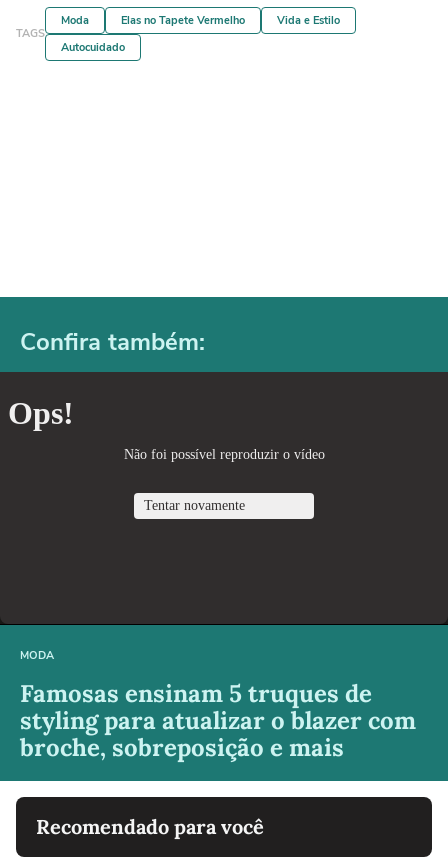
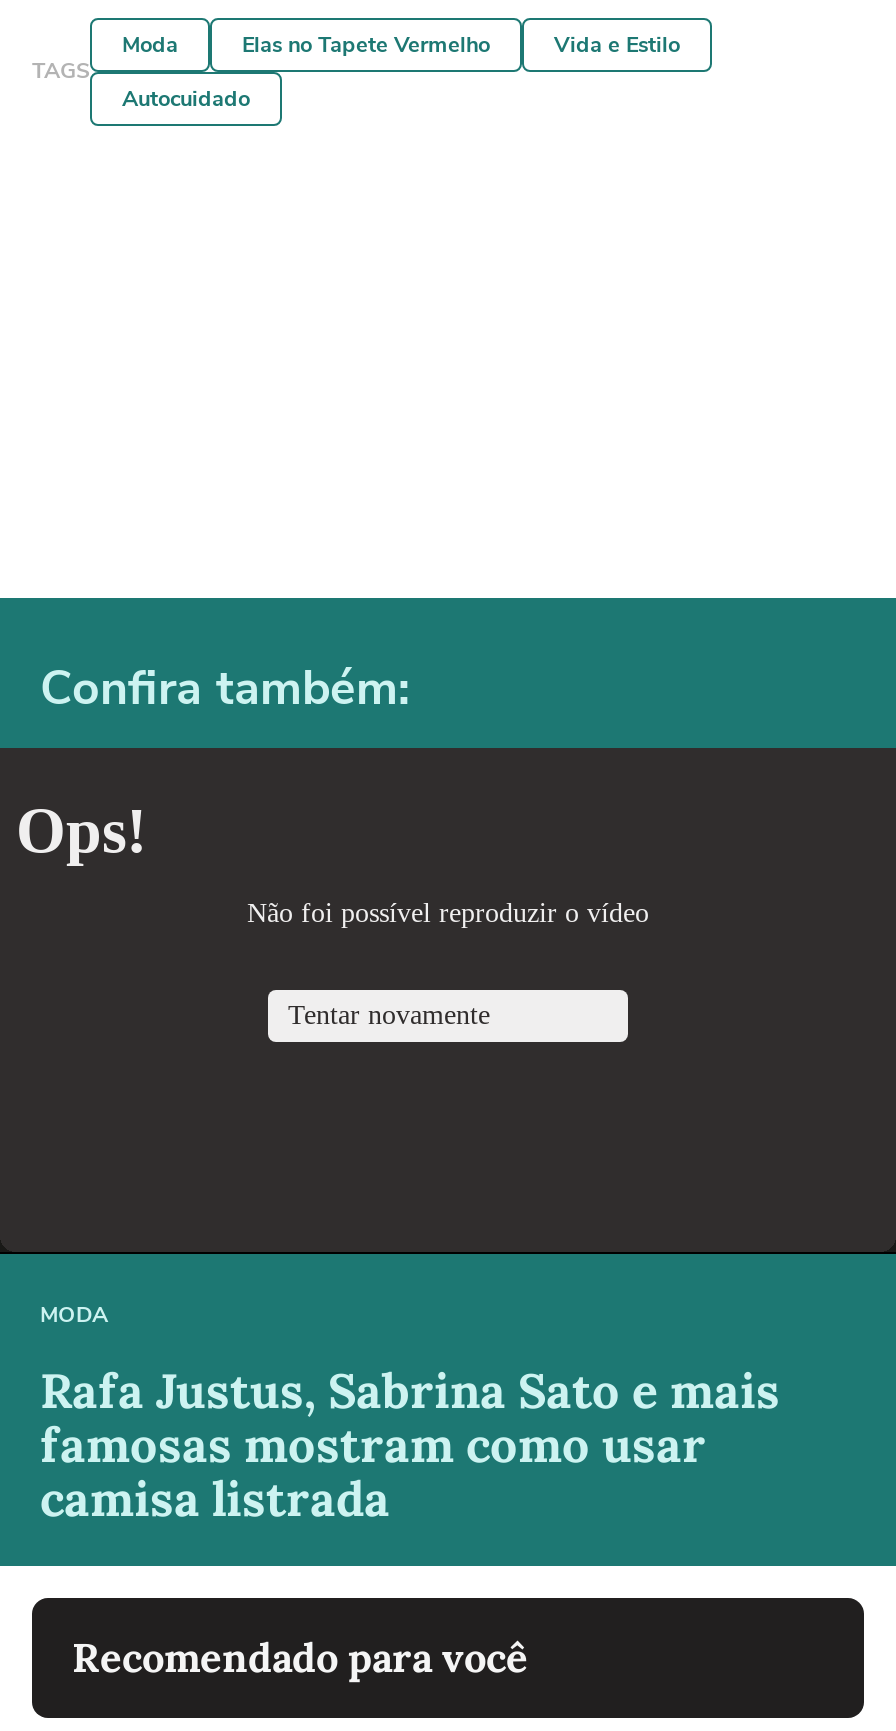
[20,678,416,763] Famosas ensinam 5 truques de | styling para atualizar o blazer com | broche, sobreposição e mais -> [40,1360,780,1530] Rafa Justus, Sabrina Sato e mais | famosas mostram como usar | camisa listrada

